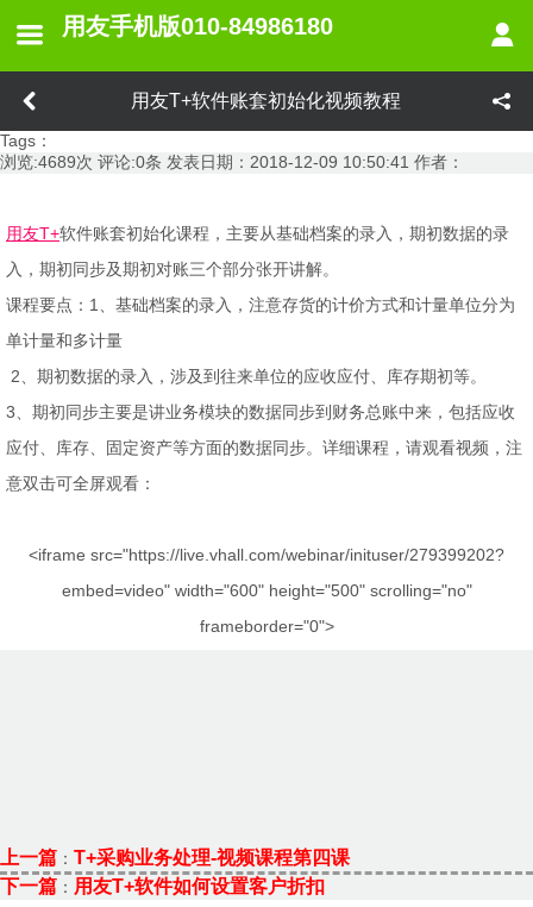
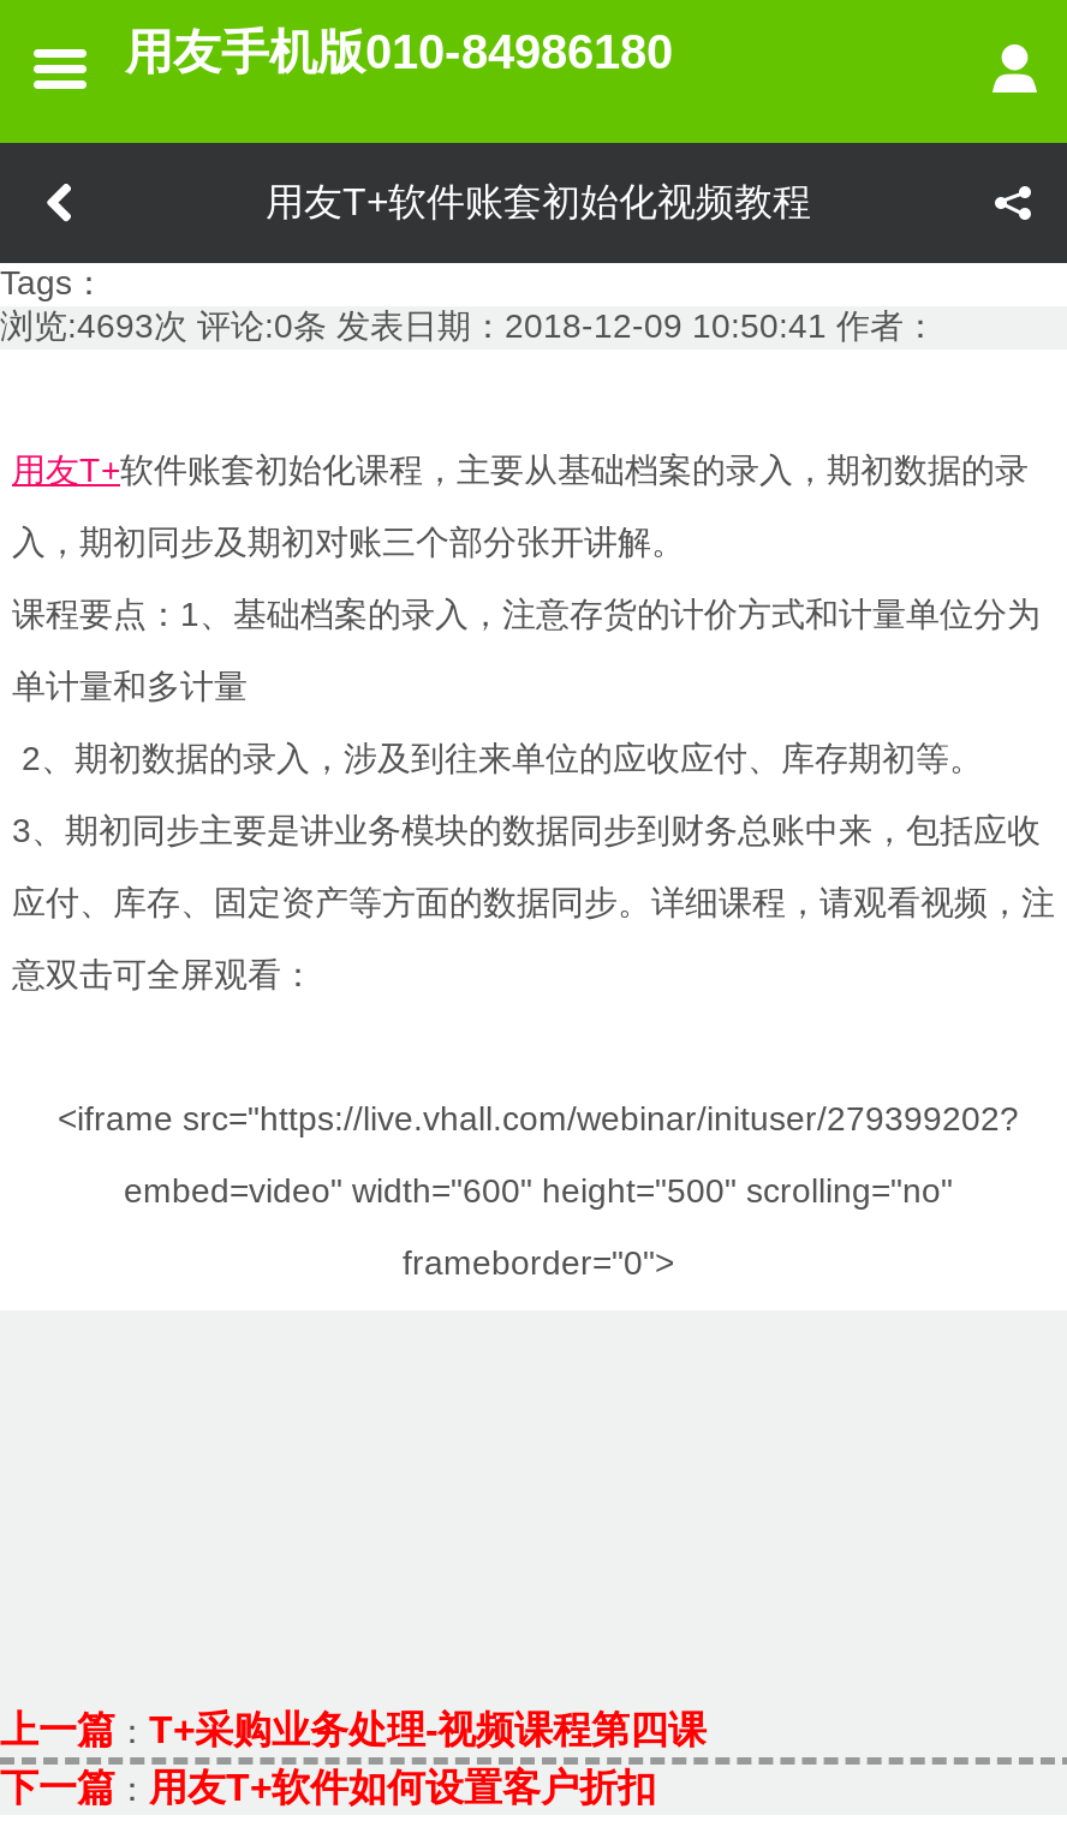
[0,152,464,171] 浏览:4689次 评论:0条 发表日期：2018-12-09 10:50:41作者： -> [0,306,937,345] 浏览:4693次 评论:0条 发表日期：2018-12-09 10:50:41作者：

